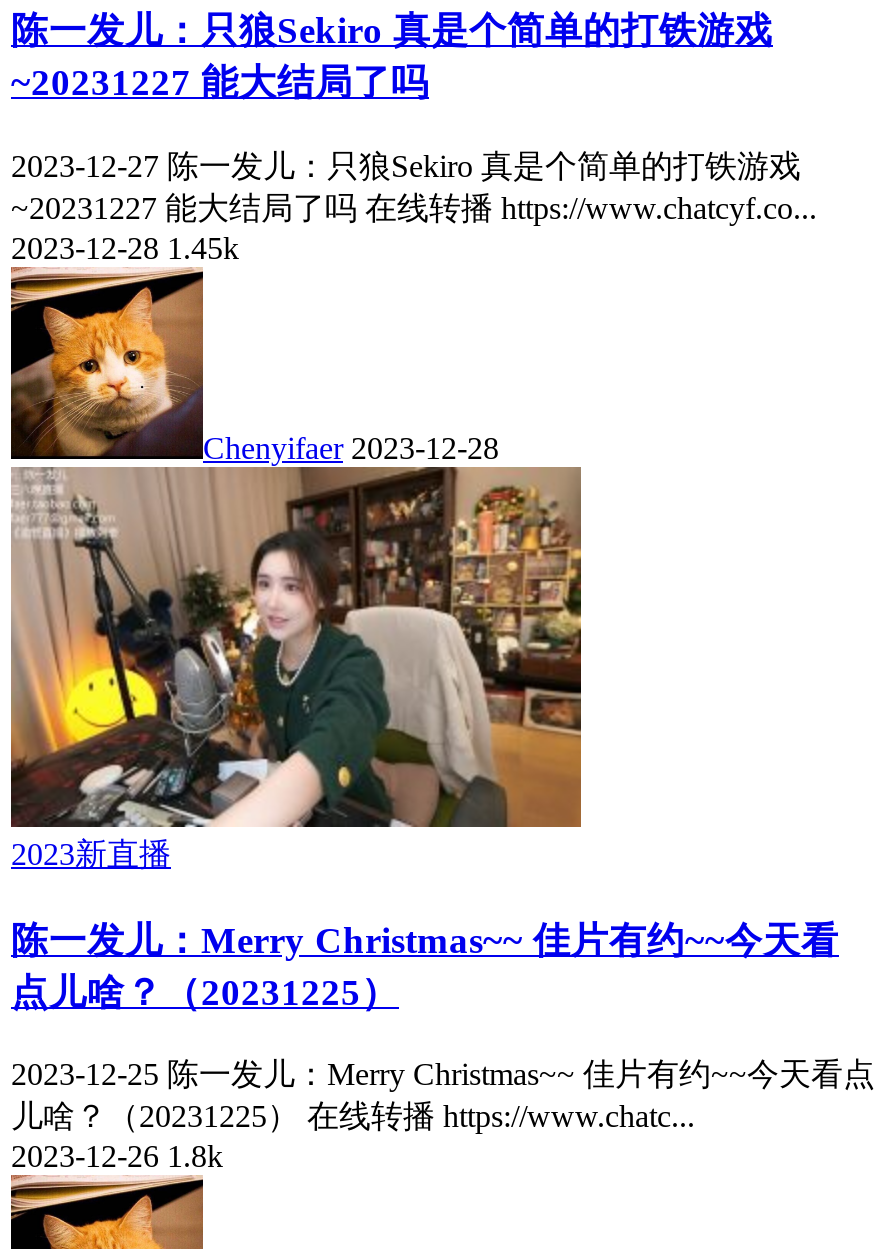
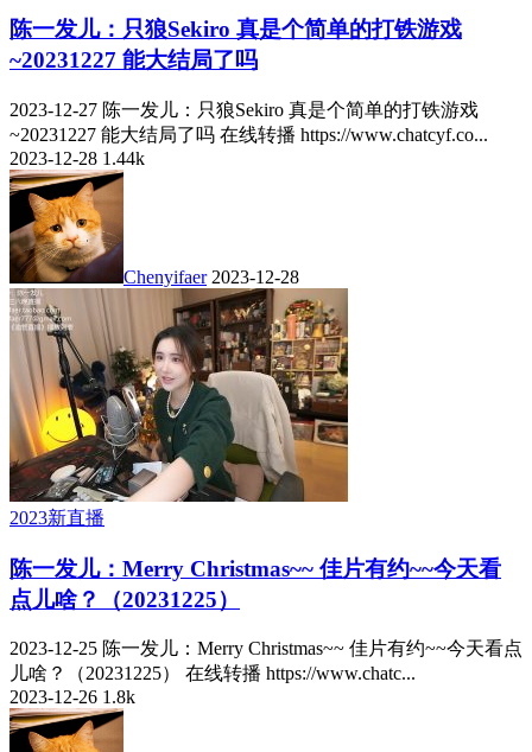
[11,231,239,265] 2023-12-28 1.45k -> [9,148,145,168] 2023-12-28 1.44k

